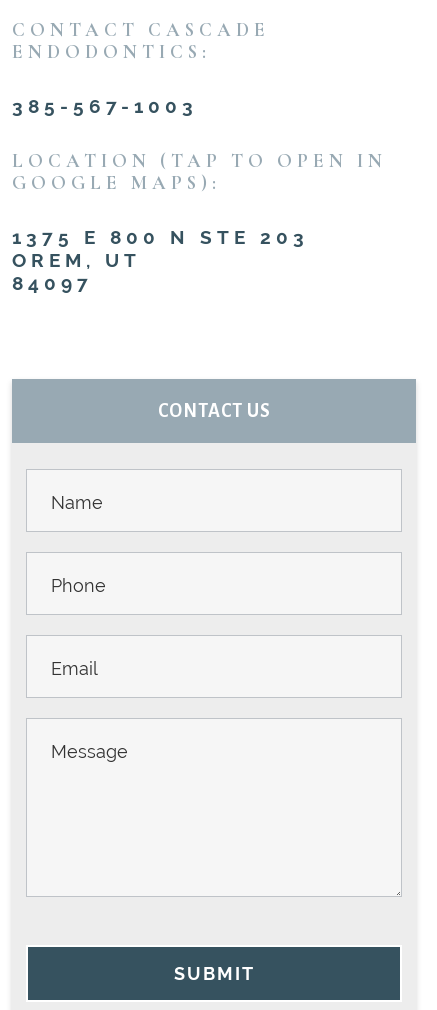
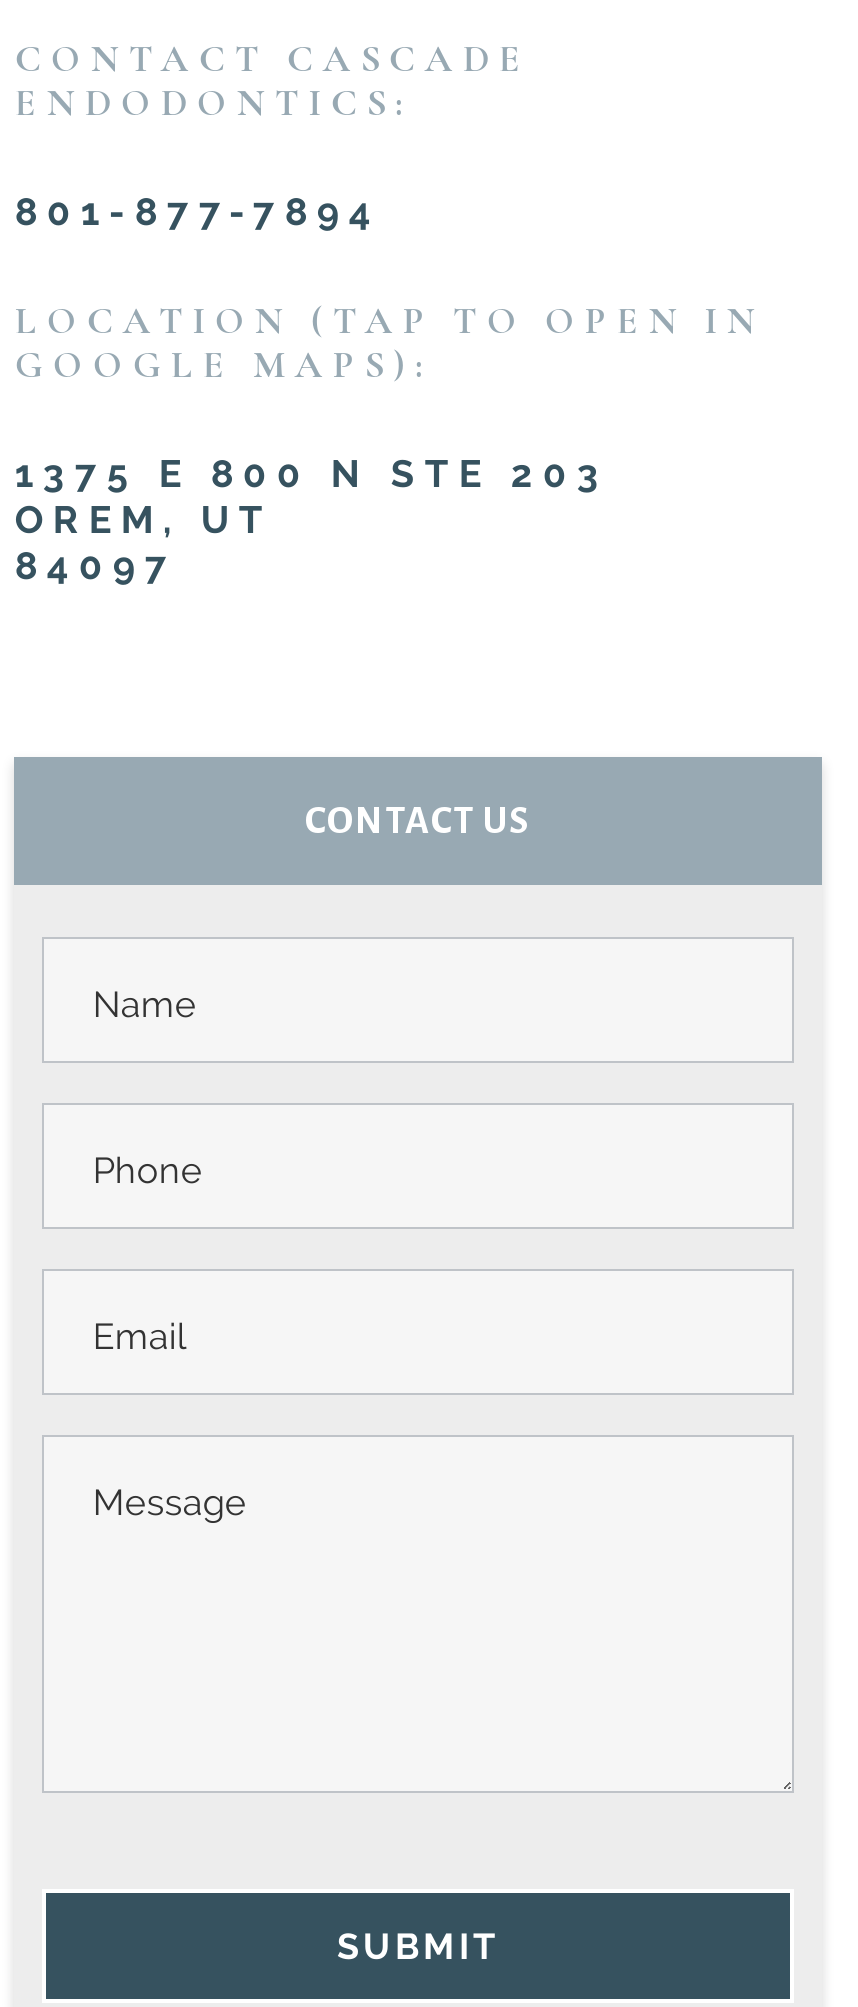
[12,95,198,117] 385-567-1003 -> [15,189,381,233] 801-877-7894

